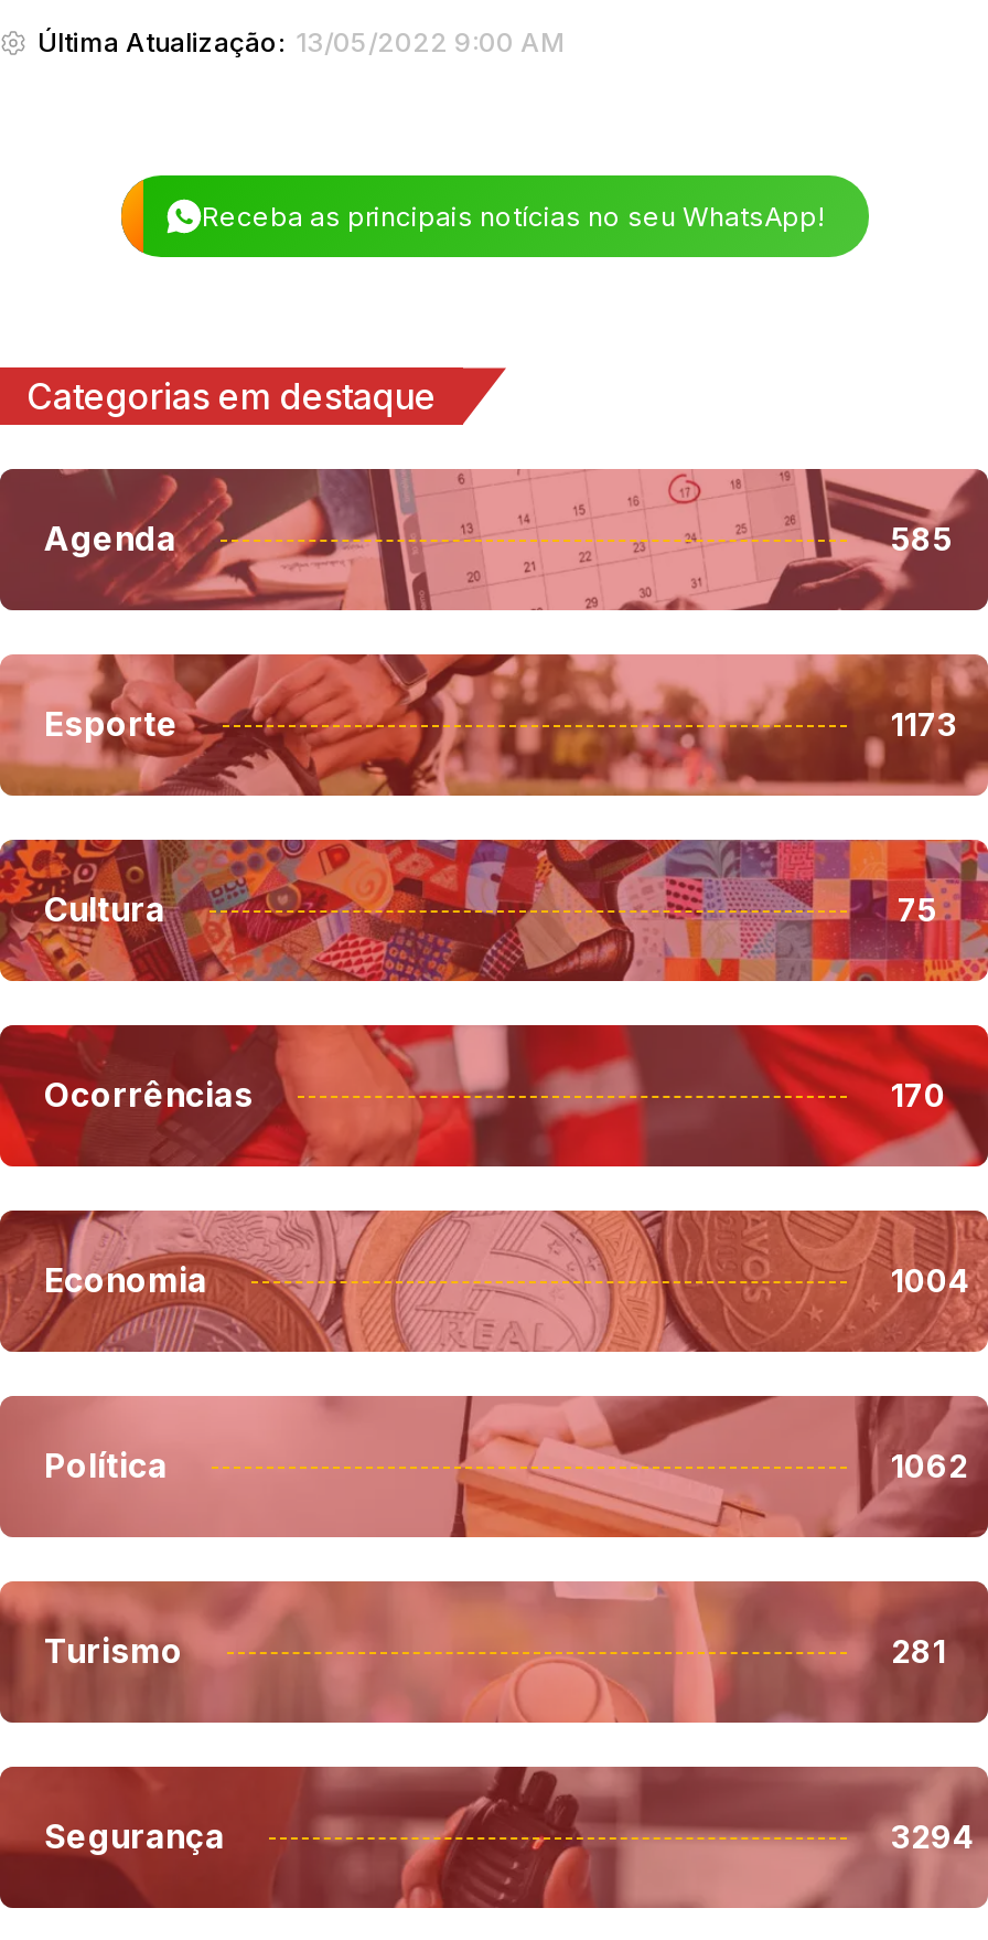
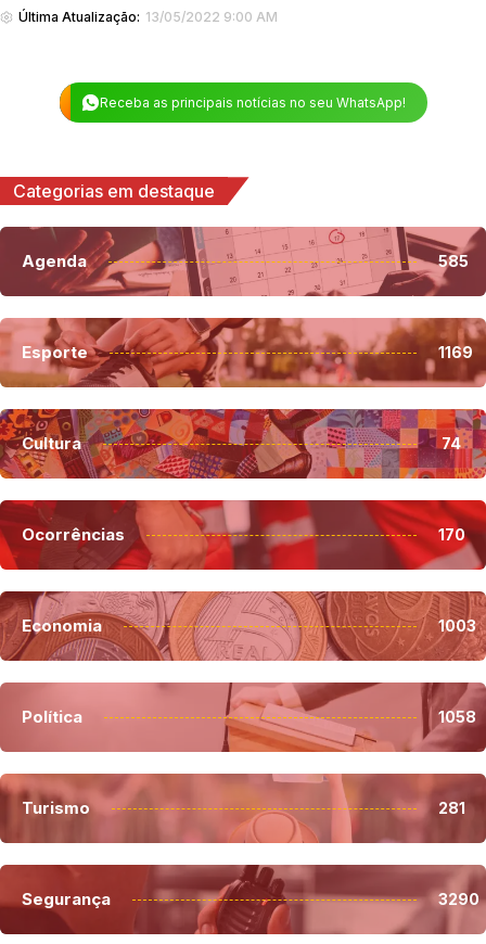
[891,706,957,743] 1173 -> [438,343,473,362] 1169
[898,891,937,929] 75 -> [442,434,461,453] 74
[891,1262,970,1300] 1004 -> [438,617,476,635] 1003
[891,1447,968,1485] 1062 -> [438,708,476,726] 1058
[891,1818,975,1856] 3294 -> [438,890,479,909] 3290

